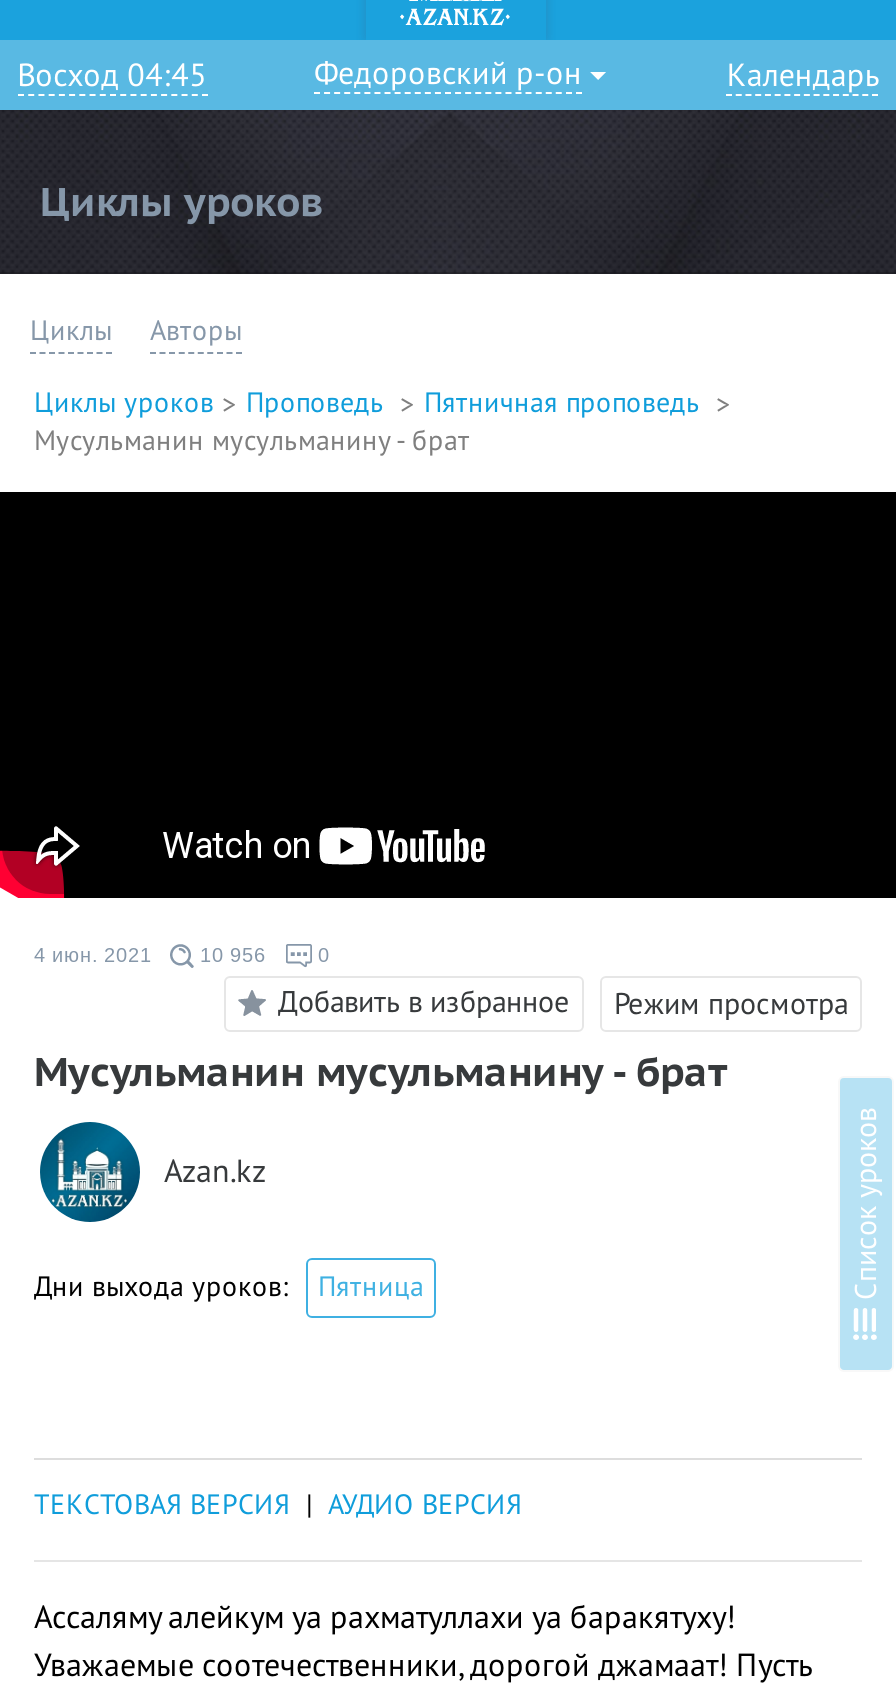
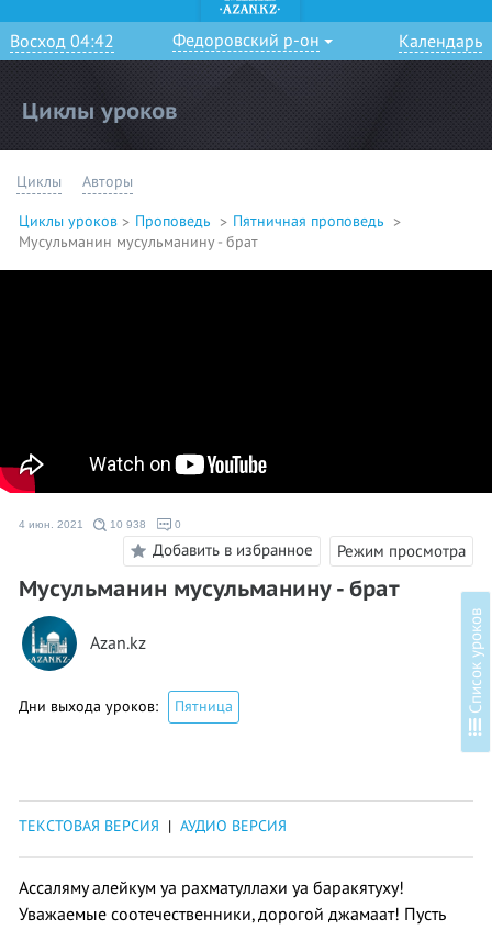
[17,58,207,94] Восход 04:45 -> [9,32,114,52] Восход 04:42
[34,943,266,965] 4 июн. 2021 10 956 -> [19,518,146,530] 4 июн. 2021 10 938

